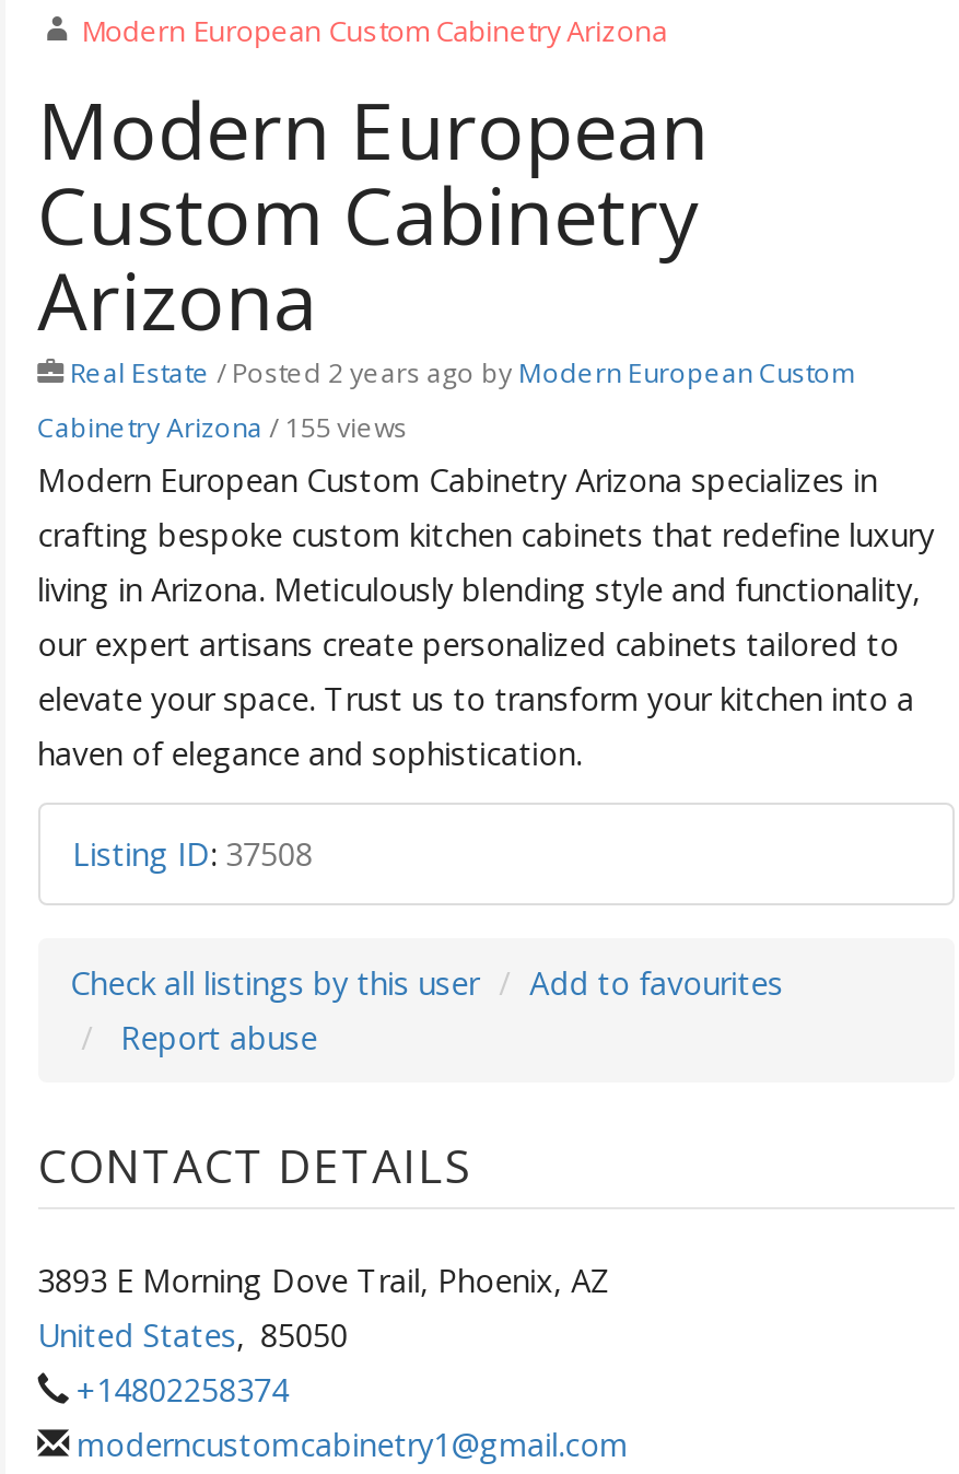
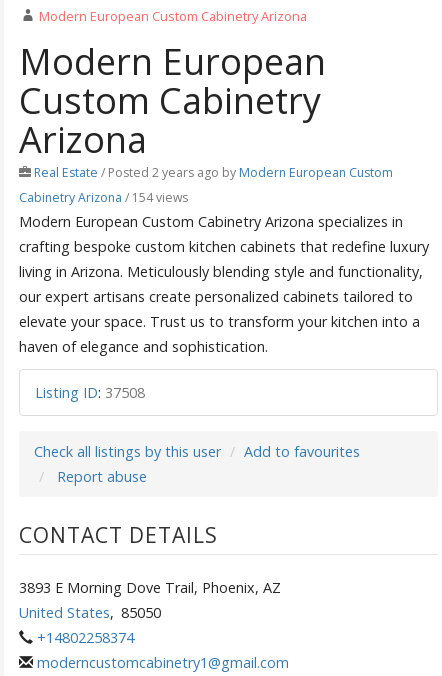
[37,409,407,446] Cabinetry Arizona / 155 views -> [19,189,188,206] Cabinetry Arizona / 154 views

